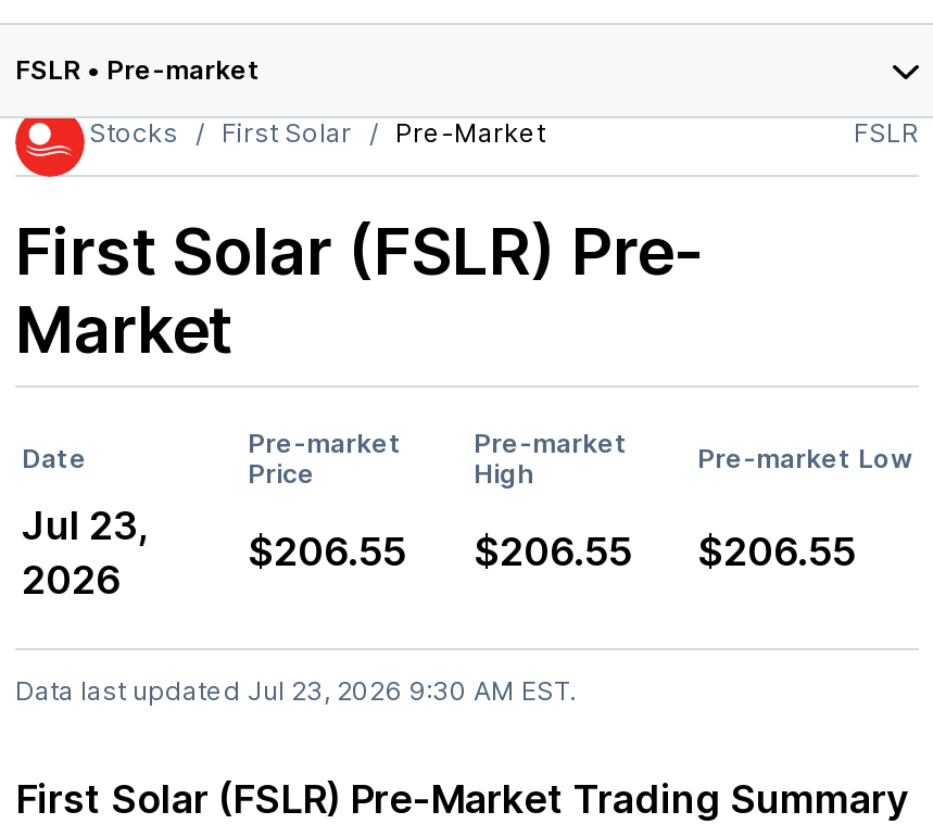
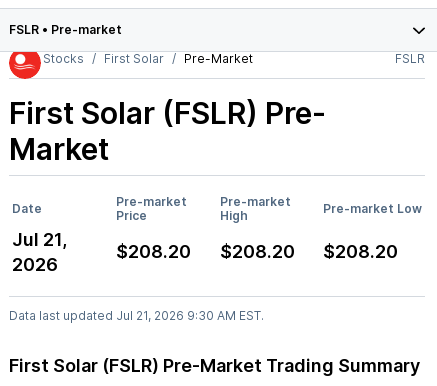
[22,504,148,549] Jul 23, -> [12,229,67,250] Jul 21,
[248,530,406,575] $206.55 -> [116,241,191,262] $208.20
[474,530,632,575] $206.55 -> [220,241,295,262] $208.20
[697,530,856,575] $206.55 -> [323,241,398,262] $208.20
[15,675,576,708] Data last updated Jul 23, 2026 9:30 AM EST. -> [9,308,264,323] Data last updated Jul 21, 2026 9:30 AM EST.

